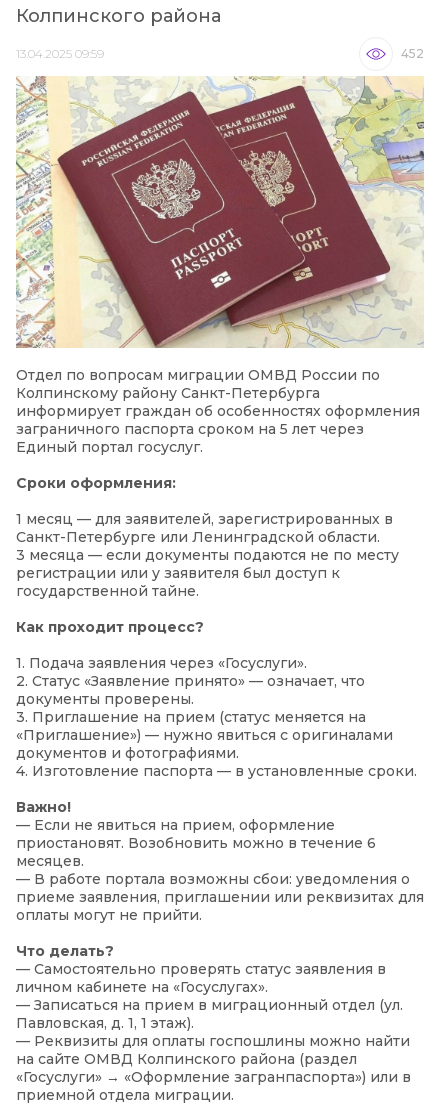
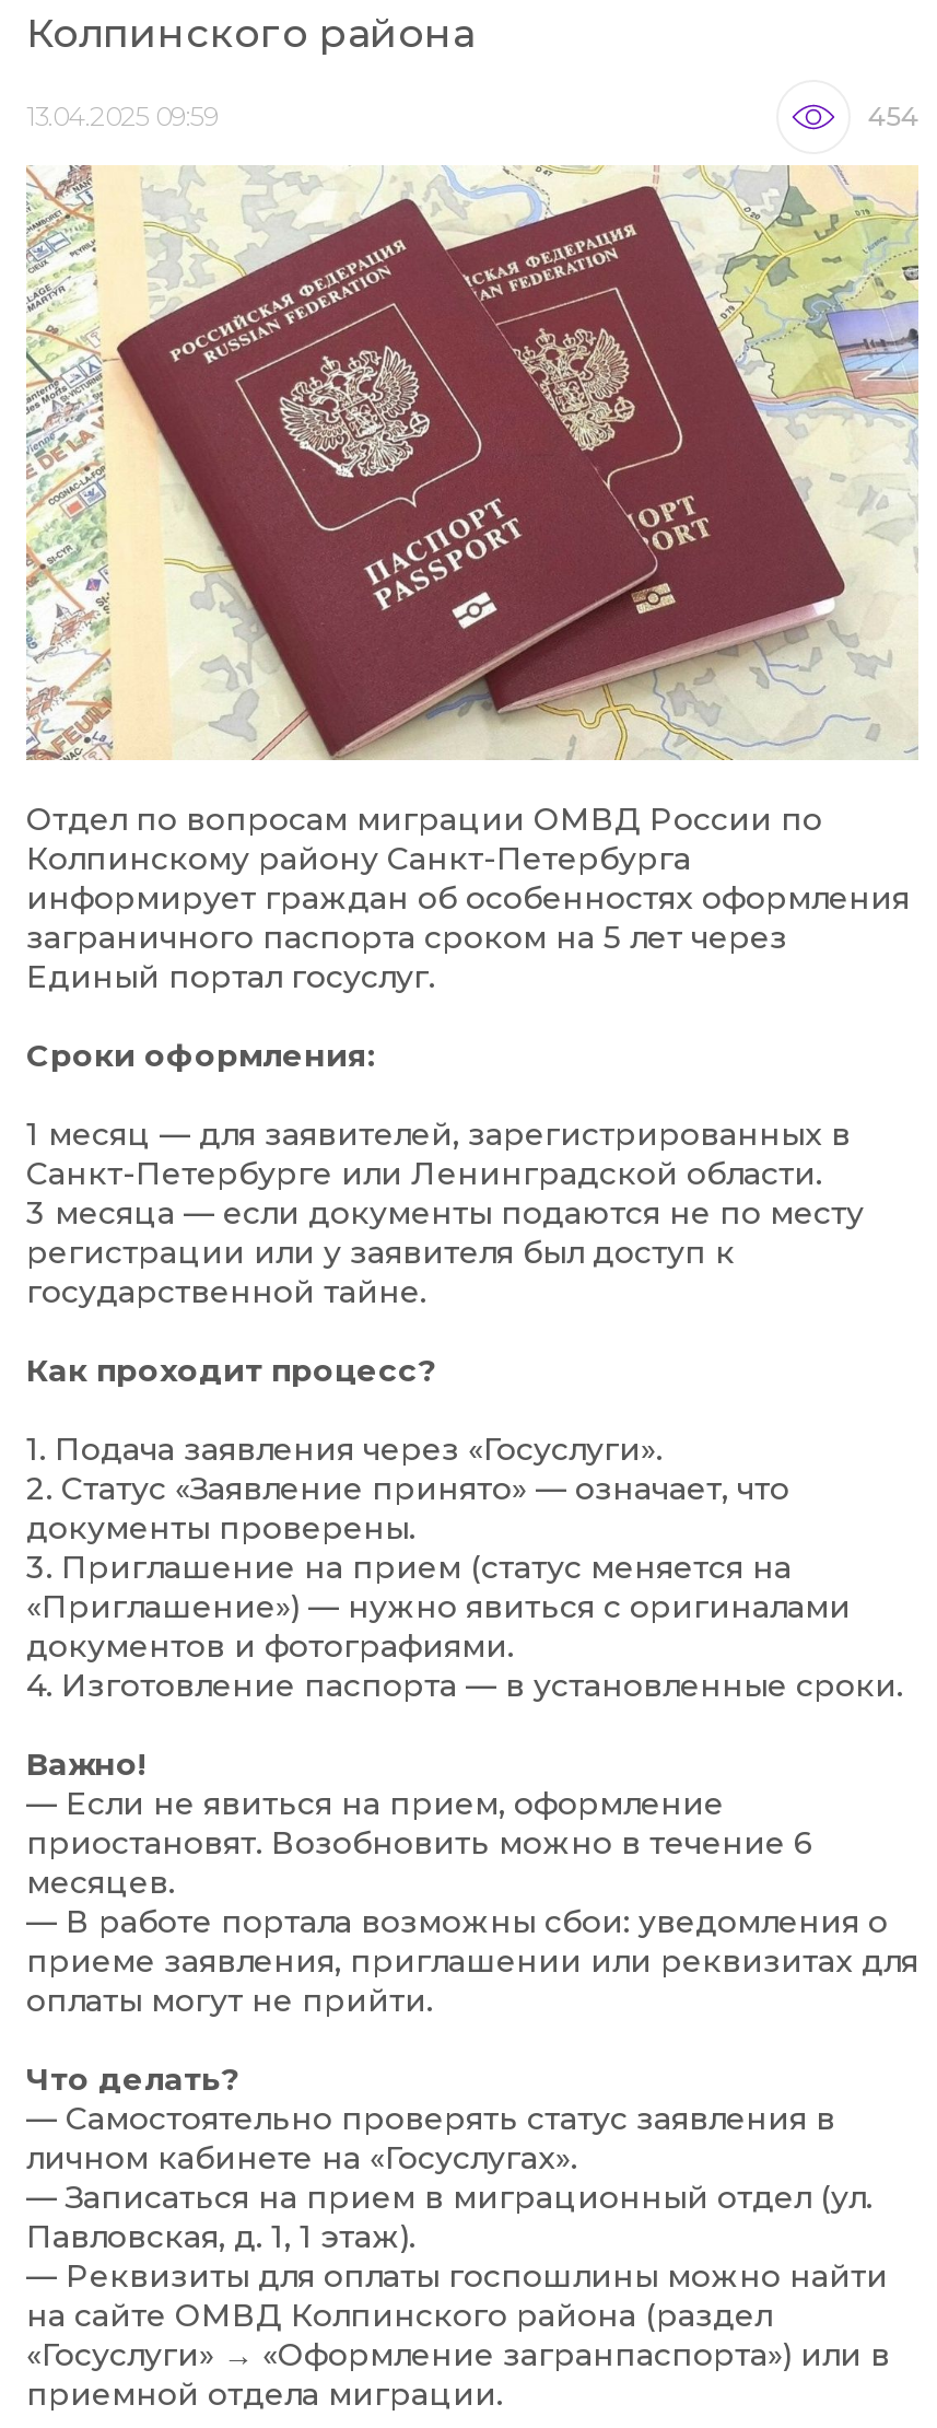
[401,46,424,61] 452 -> [868,100,918,132] 454

